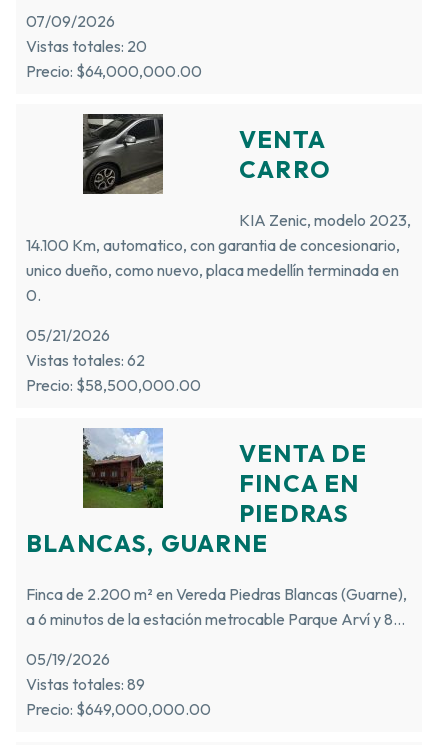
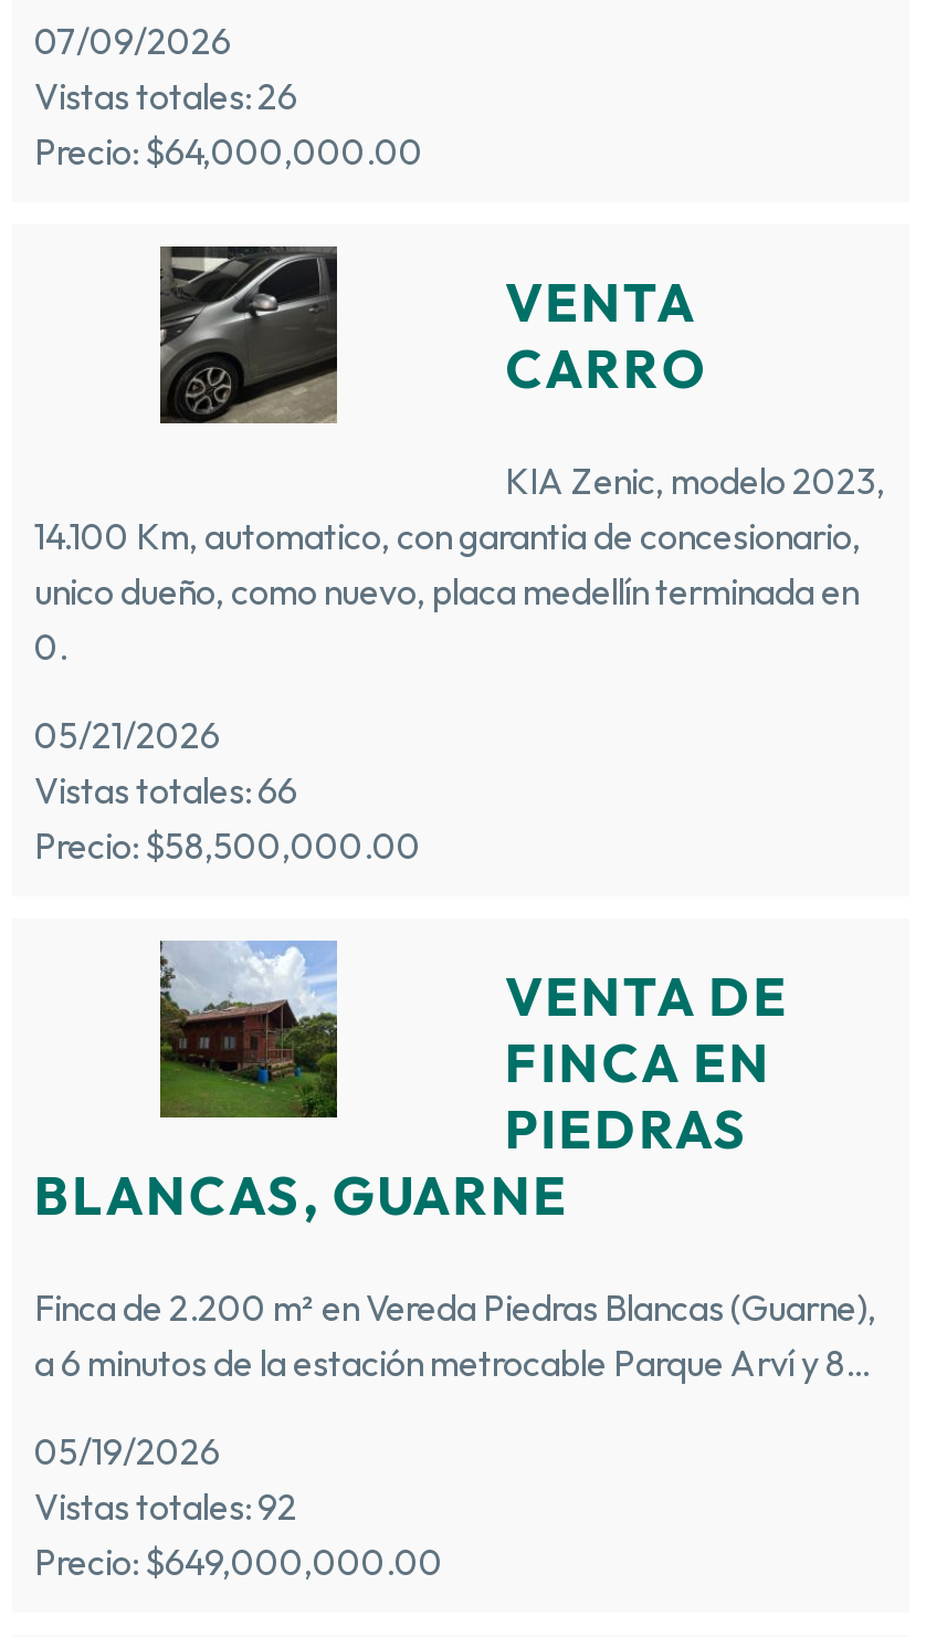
[26,36,147,56] Vistas totales: 20 -> [34,73,297,118] Vistas totales: 26
[26,350,145,370] Vistas totales: 62 -> [34,768,297,812] Vistas totales: 66
[26,674,145,694] Vistas totales: 89 -> [34,1484,297,1528] Vistas totales: 92

